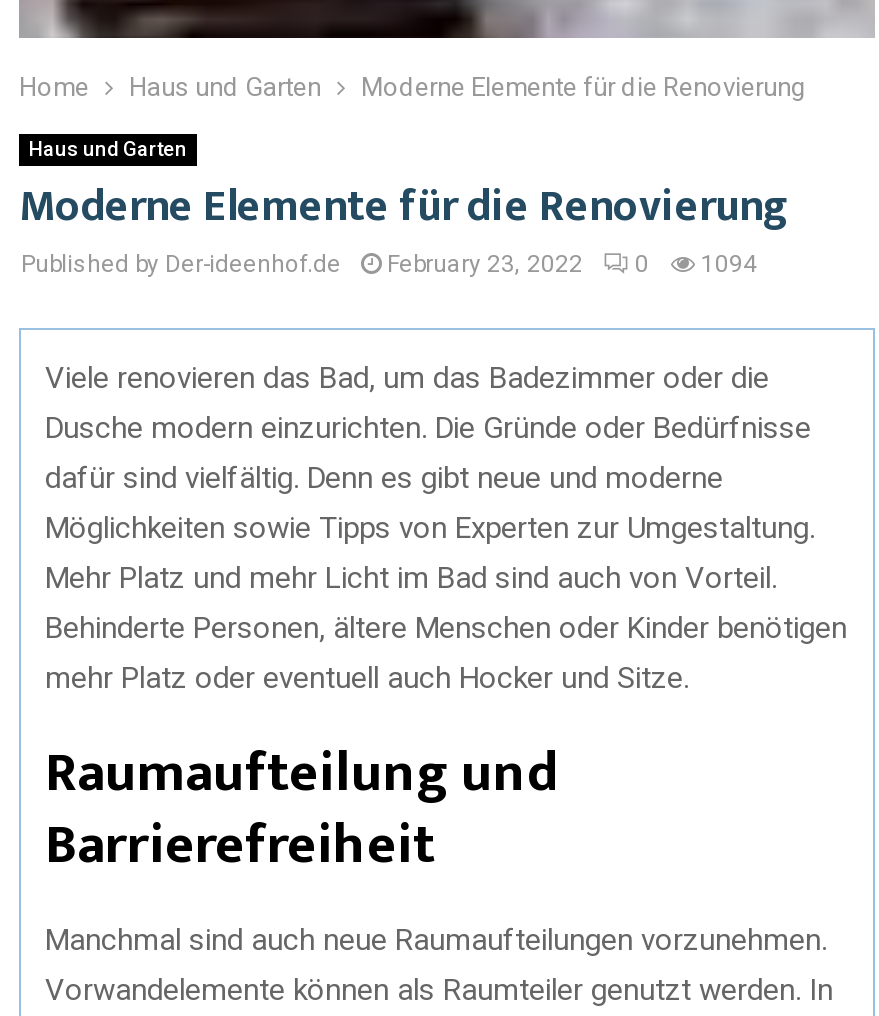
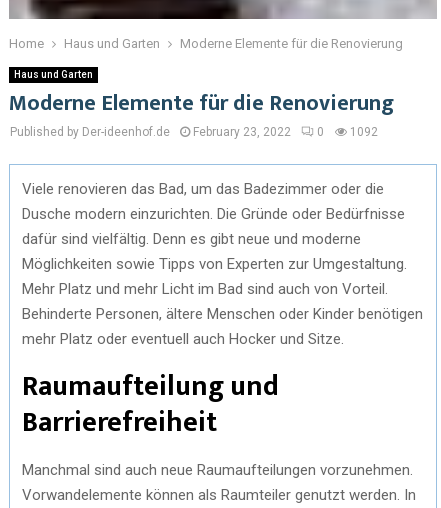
[21,250,757,278] Published by Der-ideenhof.de February 23, 2022 0 1094 -> [10,125,378,139] Published by Der-ideenhof.de February 23, 2022 0 1092

